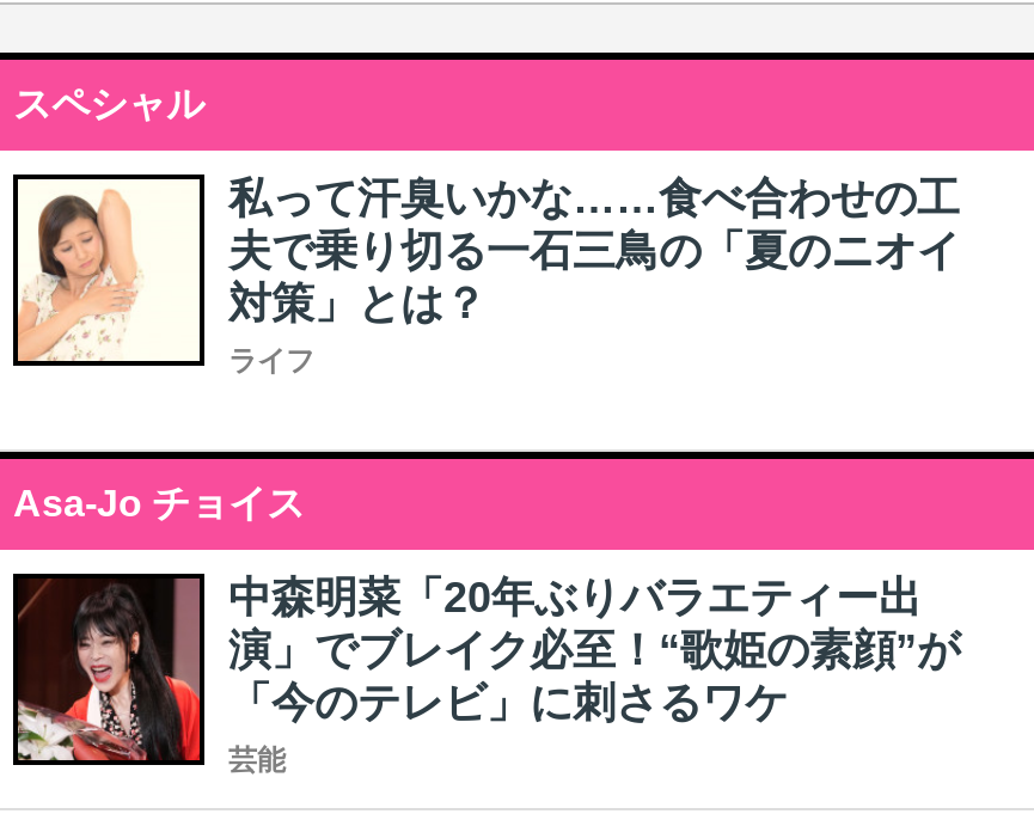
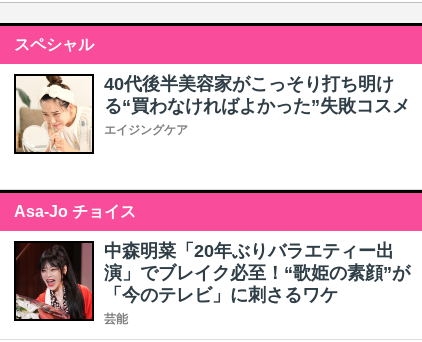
[20,175,960,378] [image] | 私って汗臭いかな……食べ合わせの工 | 夫で乗り切る一石三鳥の「夏のニオイ | 対策」とは？ | ライフ -> [16,74,410,153] [image] | 40代後半美容家がこっそり打ち明け | る“買わなければよかった”失敗コスメ | エイジングケア

